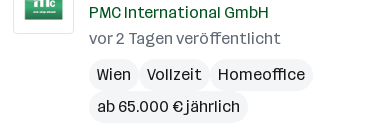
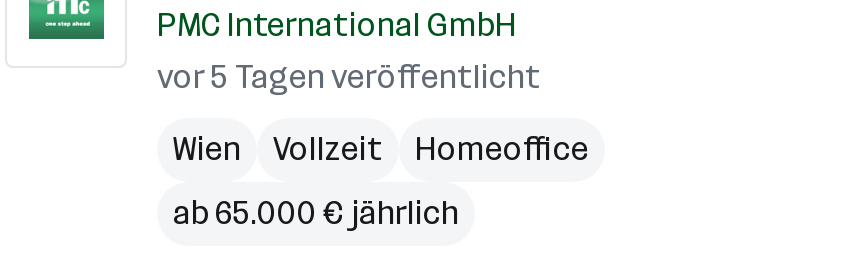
[89,29,281,48] vor 2 Tagen veröffentlicht -> [157,58,541,96] vor 5 Tagen veröffentlicht

